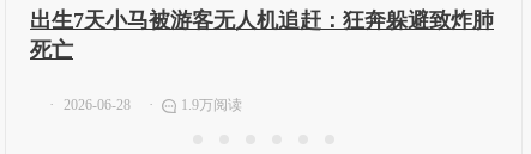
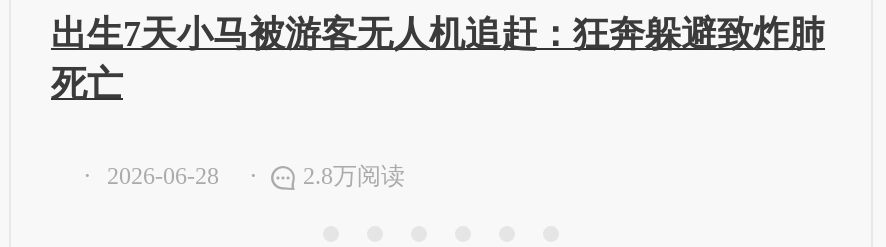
[181,97,242,114] 1.9万阅读 -> [303,163,405,191] 2.8万阅读

